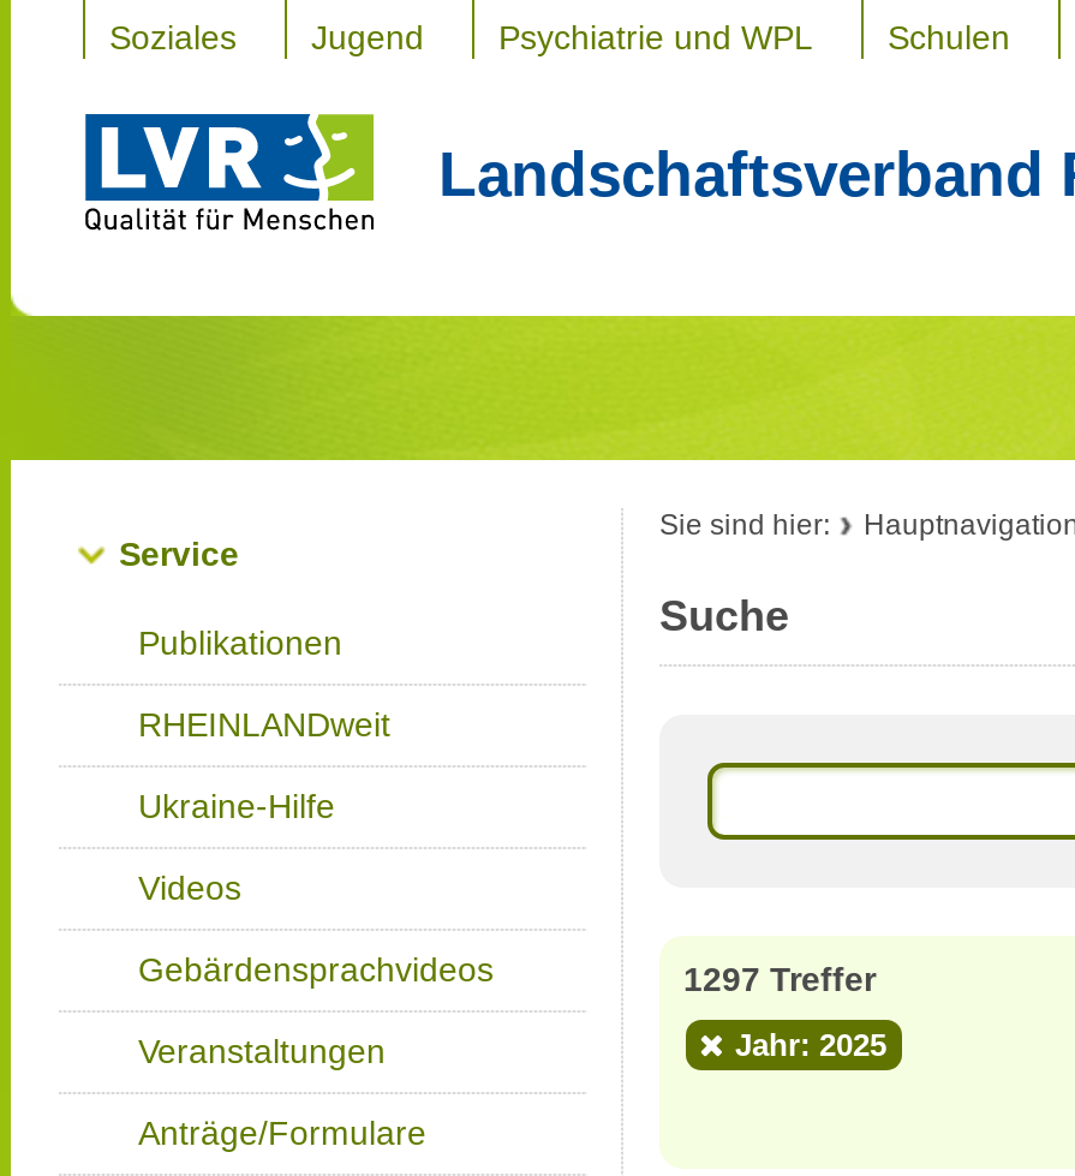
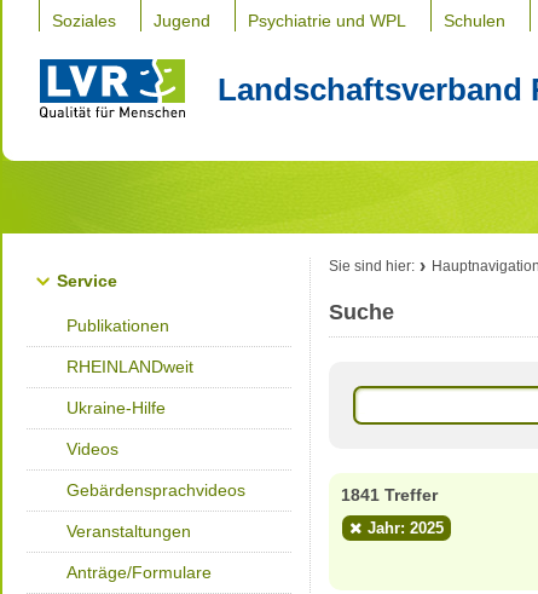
[683,960,876,998] 1297 Treffer -> [341,485,438,504] 1841 Treffer

